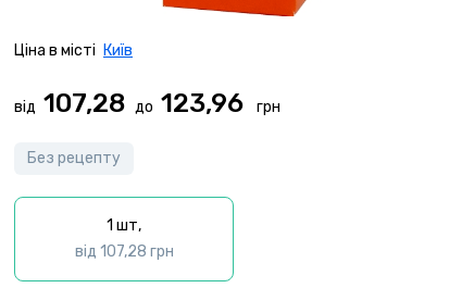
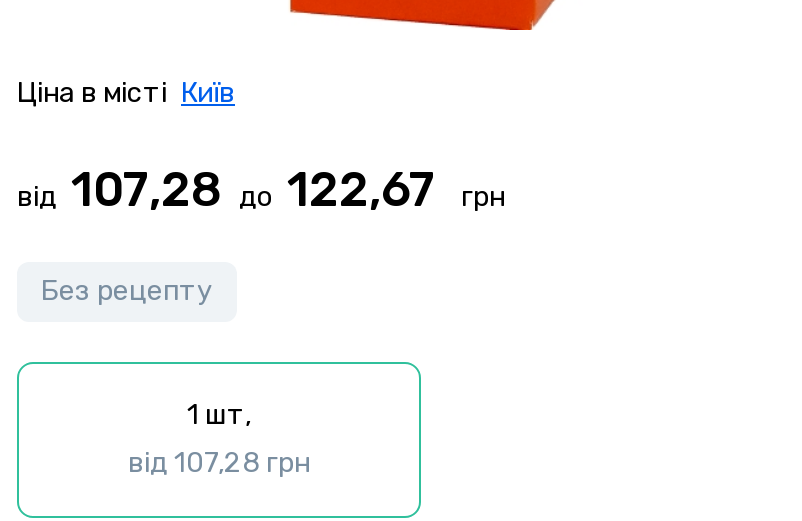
[14,88,250,118] від 107,28 до 123,96 -> [17,162,449,218] від 107,28 до 122,67

